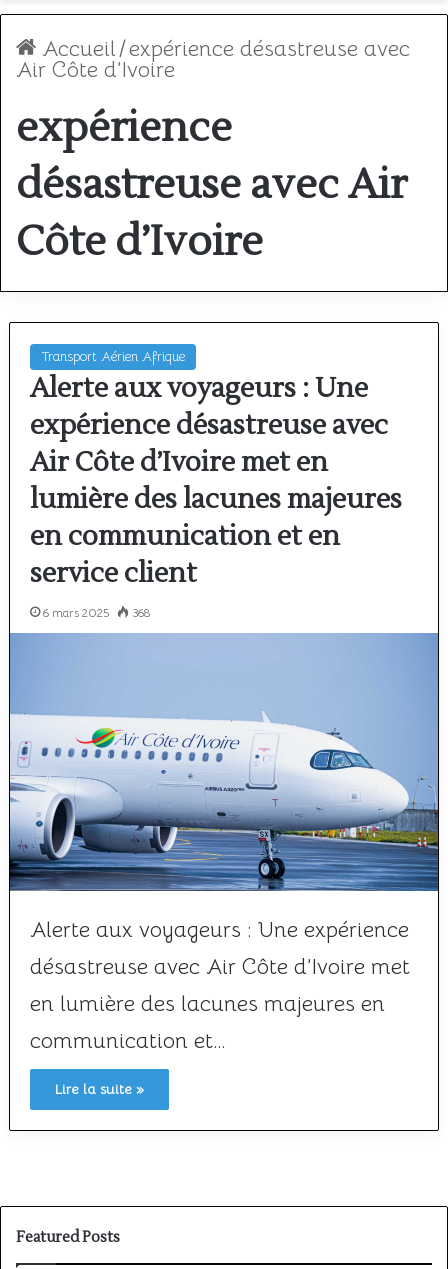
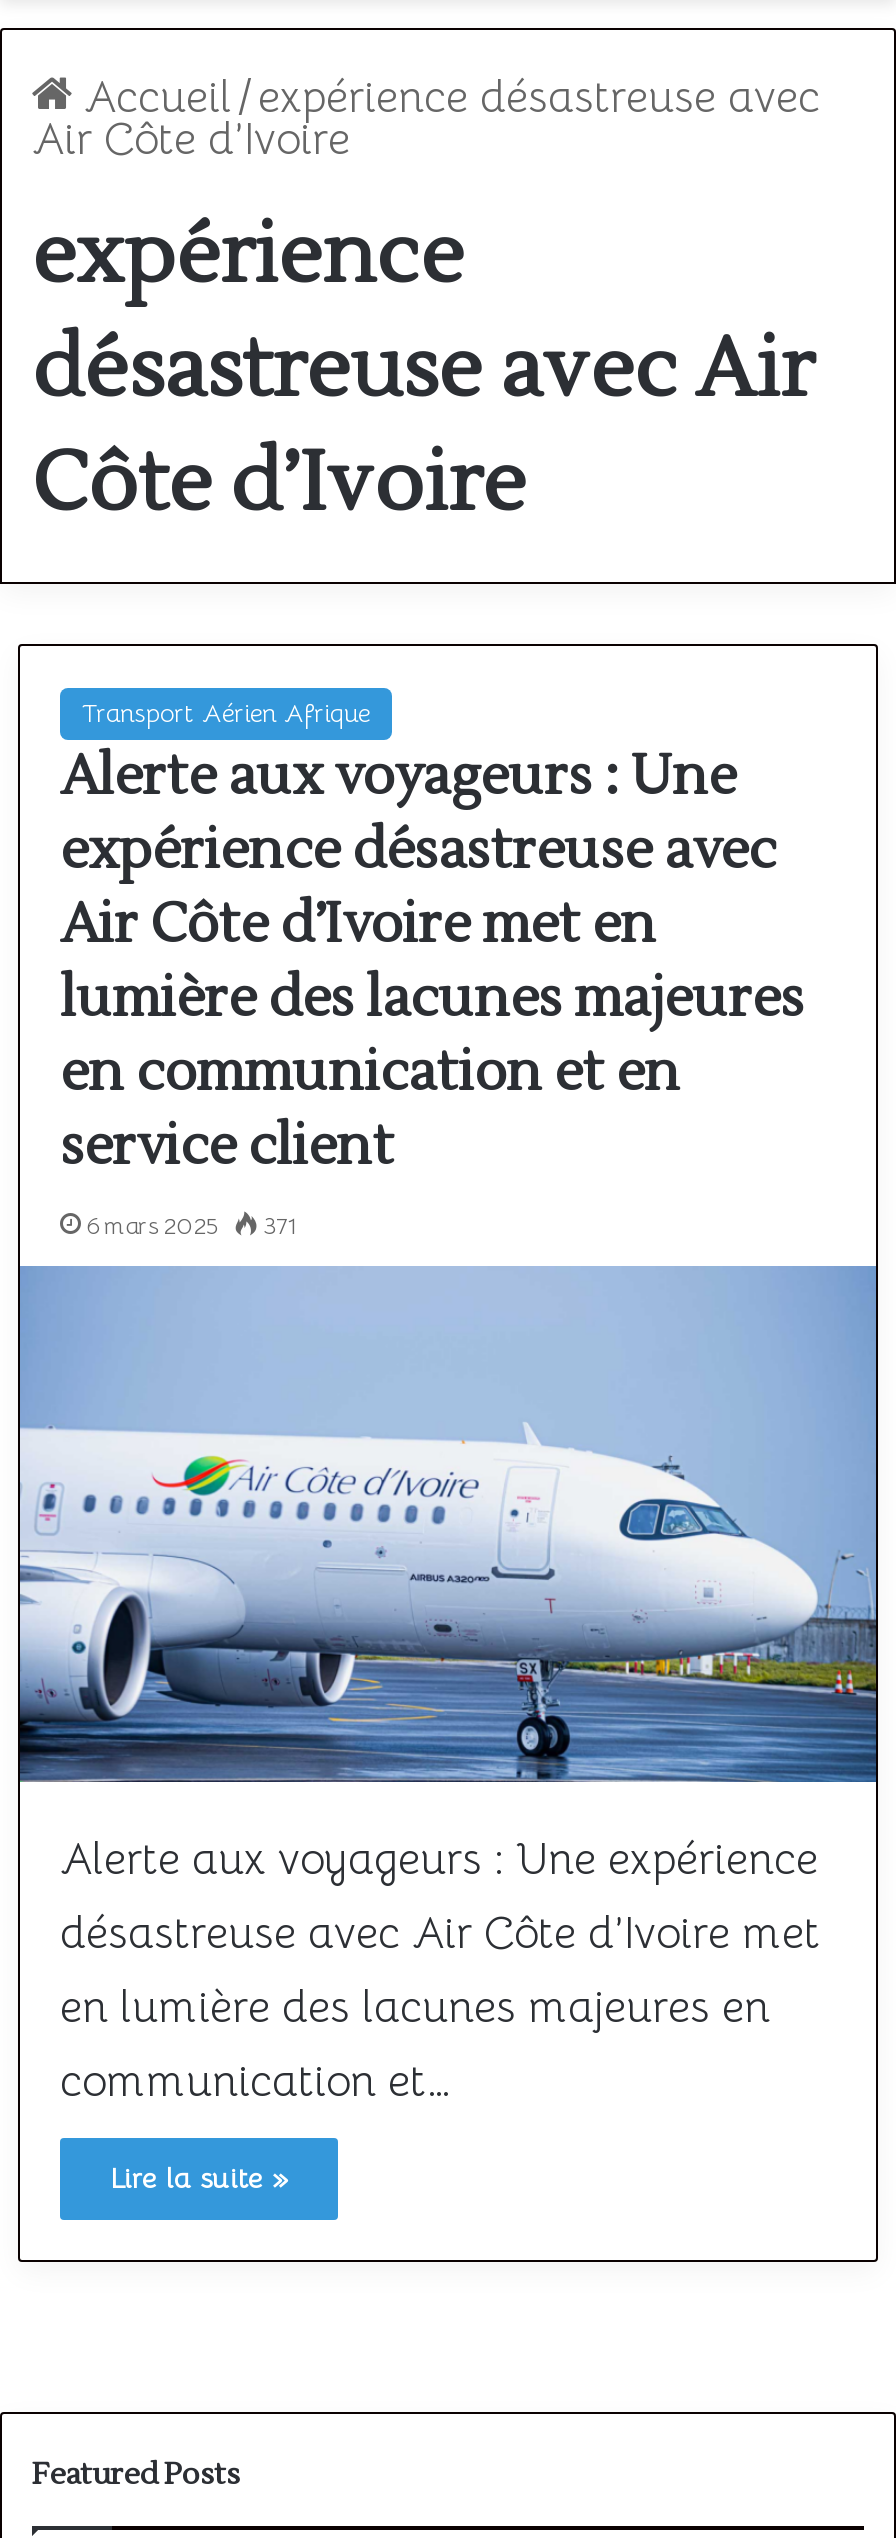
[43,605,150,620] 6 mars 2025 368 -> [86,1210,296,1240] 6 mars 2025 371

